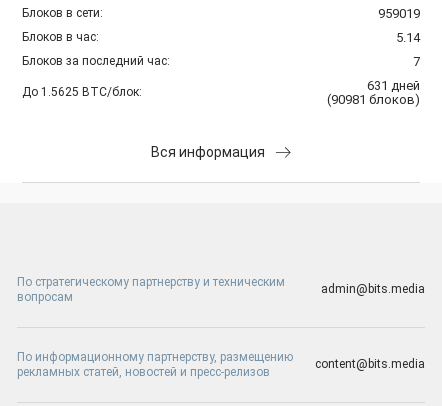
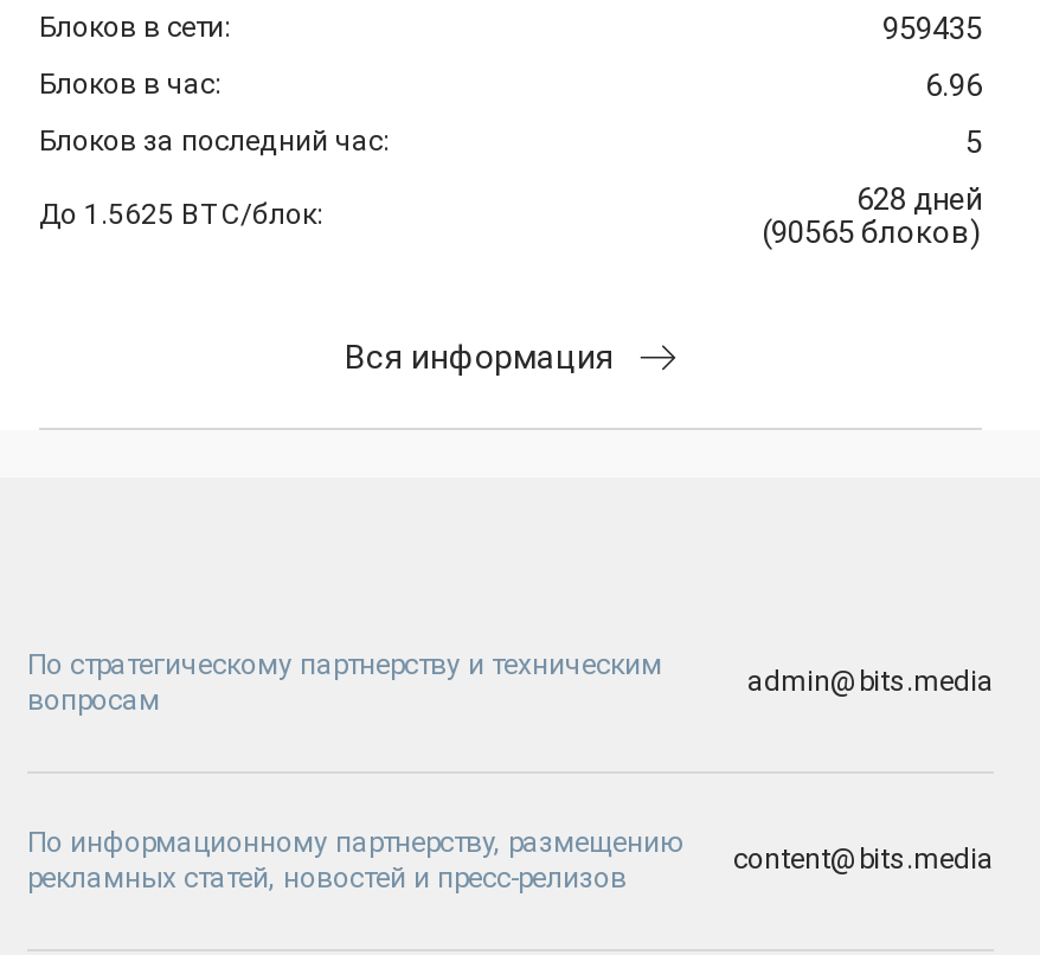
[378,6,420,21] 959019 -> [882,12,982,47] 959435
[396,30,420,45] 5.14 -> [925,68,982,104] 6.96
[413,54,420,69] 7 -> [965,125,982,161] 5
[367,78,420,93] 631 дней -> [856,182,982,218] 628 дней
[327,92,420,107] (90981 блоков) -> [762,215,982,251] (90565 блоков)

